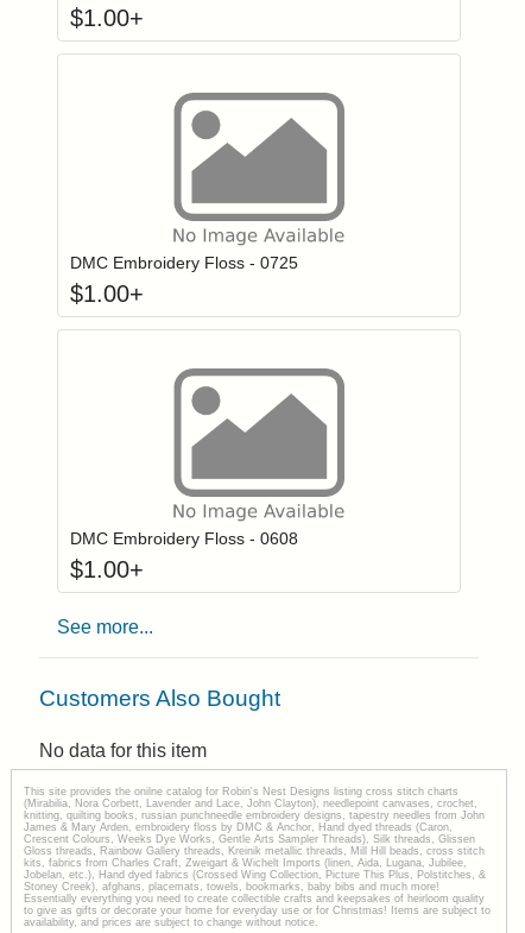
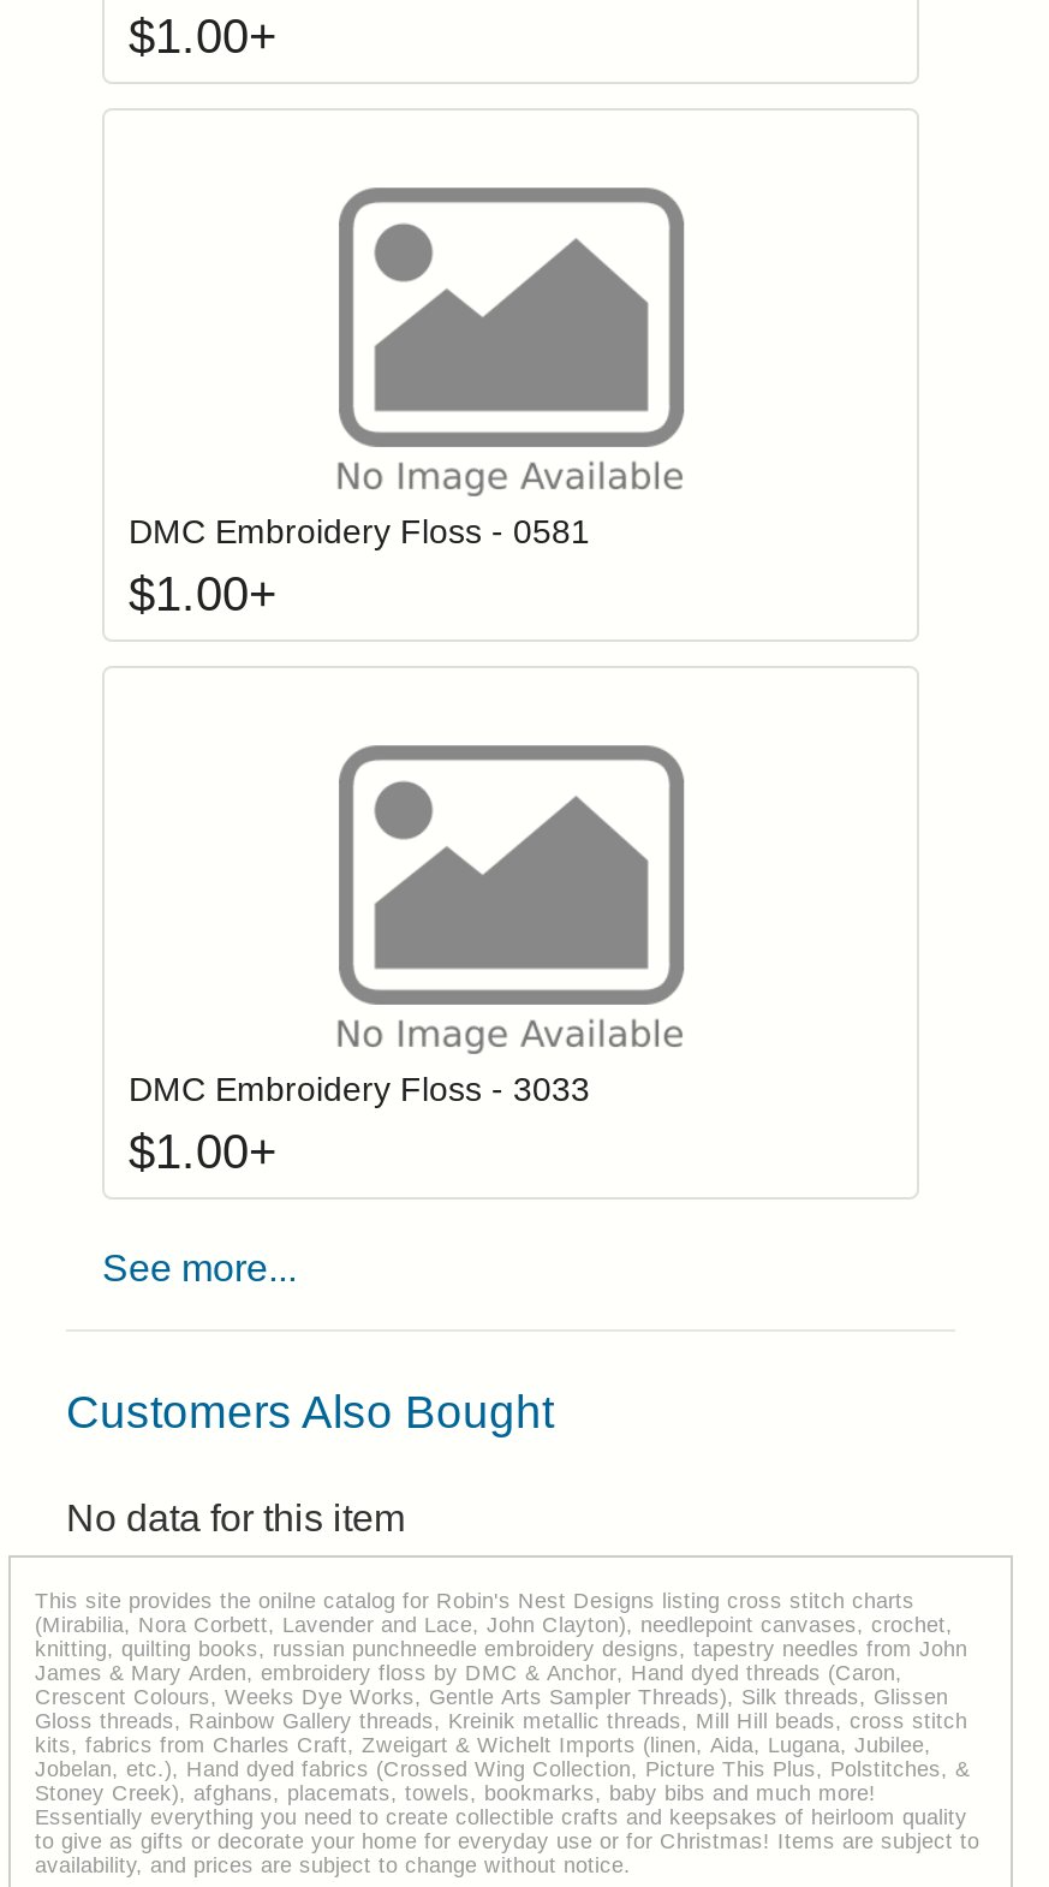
[70,253,298,272] DMC Embroidery Floss - 0725 -> [129,512,590,550] DMC Embroidery Floss - 0581
[70,529,298,548] DMC Embroidery Floss - 0608 -> [129,1069,590,1108] DMC Embroidery Floss - 3033

